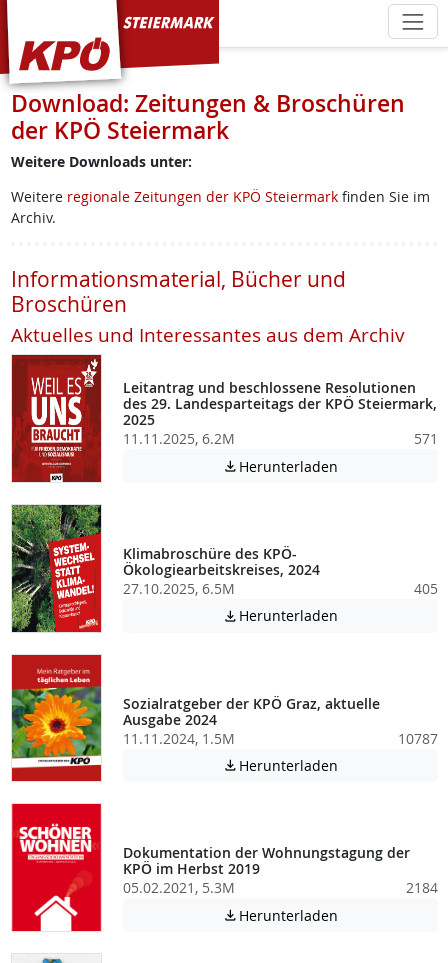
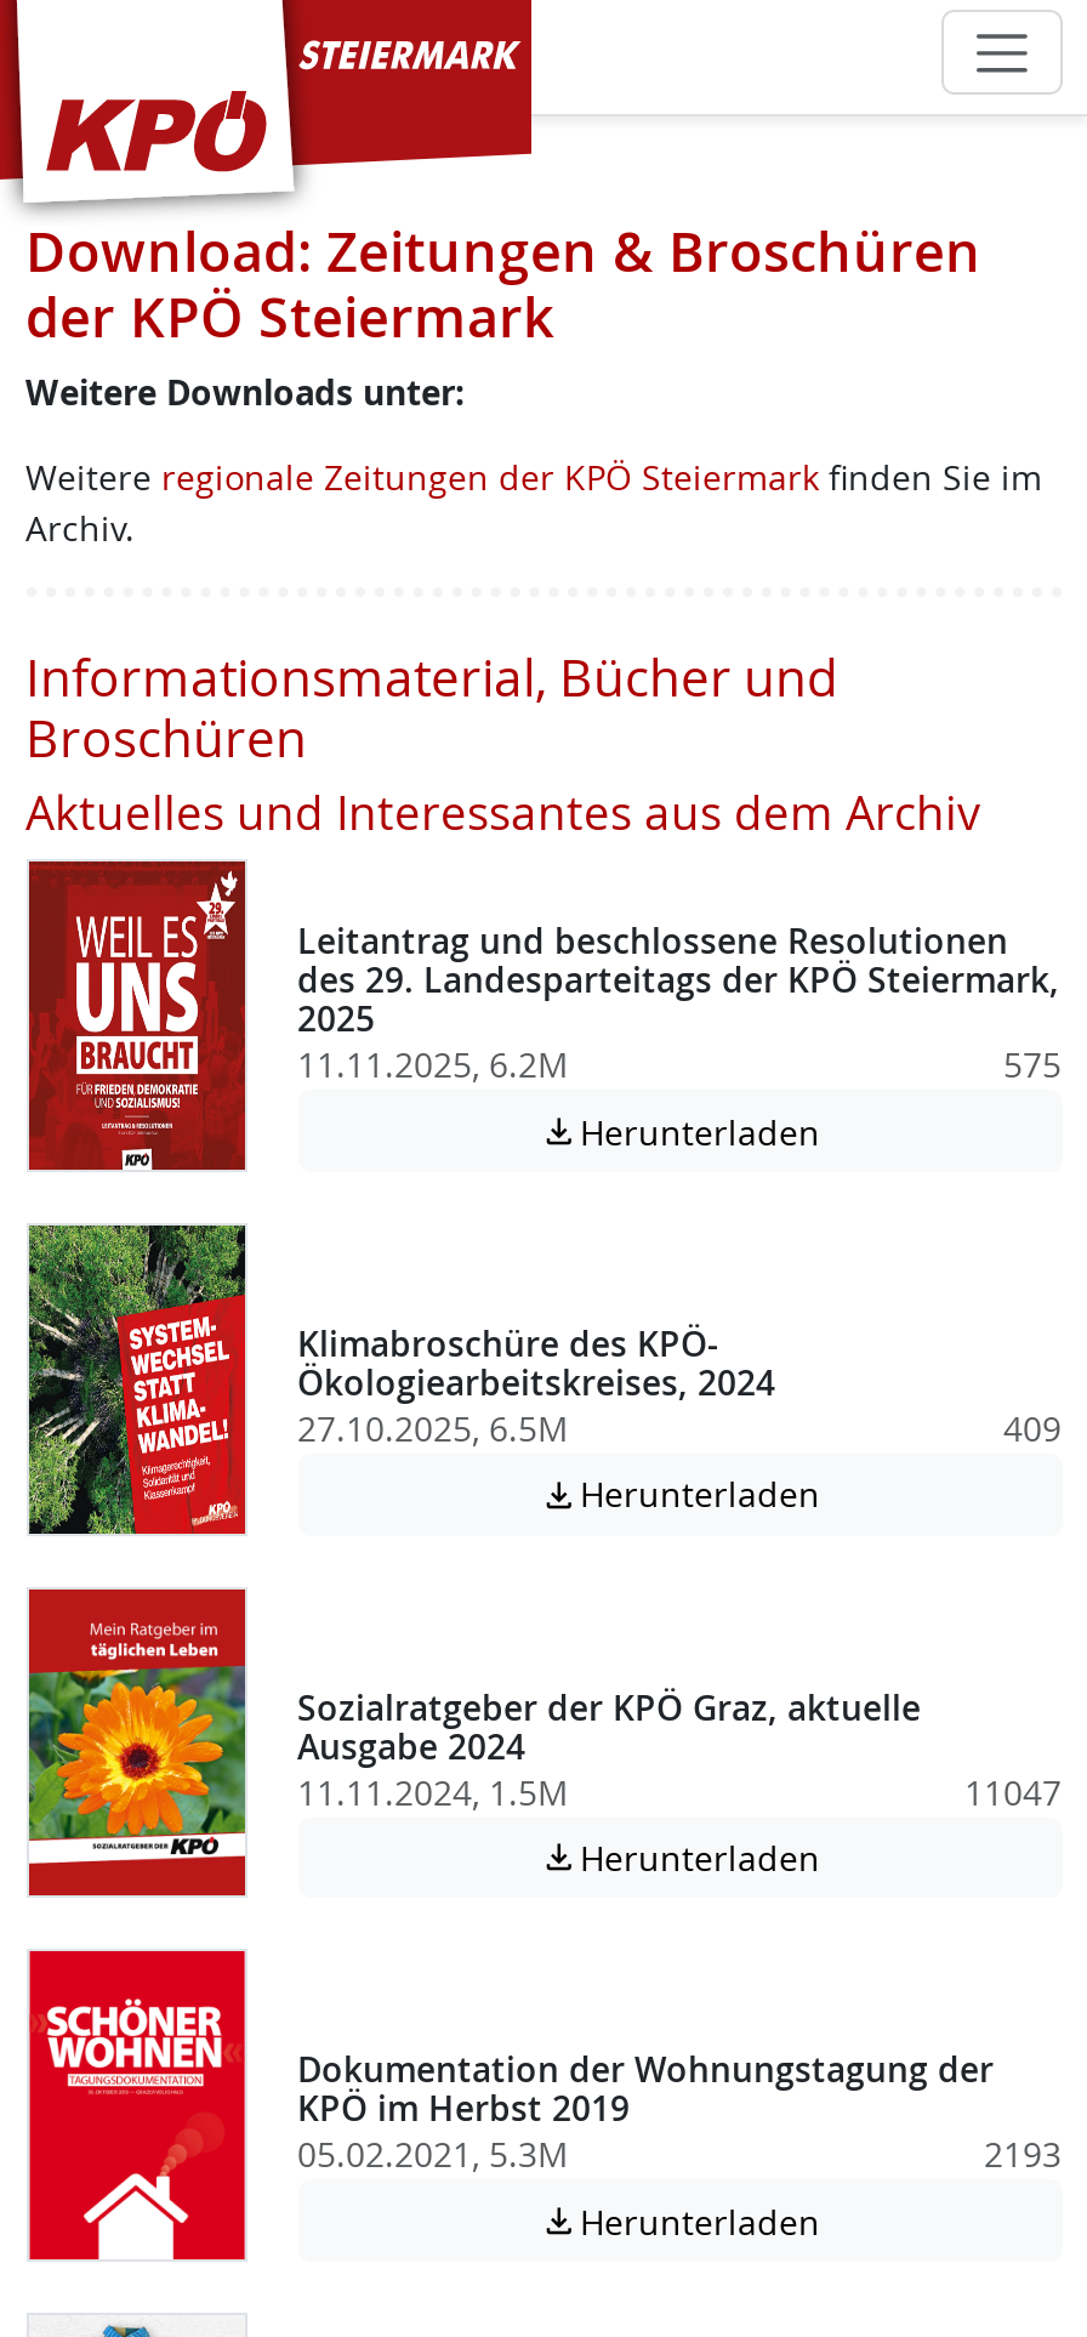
[413,429,437,448] 571 -> [1003,1042,1062,1088] 575
[413,579,437,598] 405 -> [1003,1405,1062,1451] 409
[397,729,437,748] 10787 -> [964,1768,1062,1815] 11047
[405,878,437,897] 2184 -> [984,2132,1062,2178] 2193

